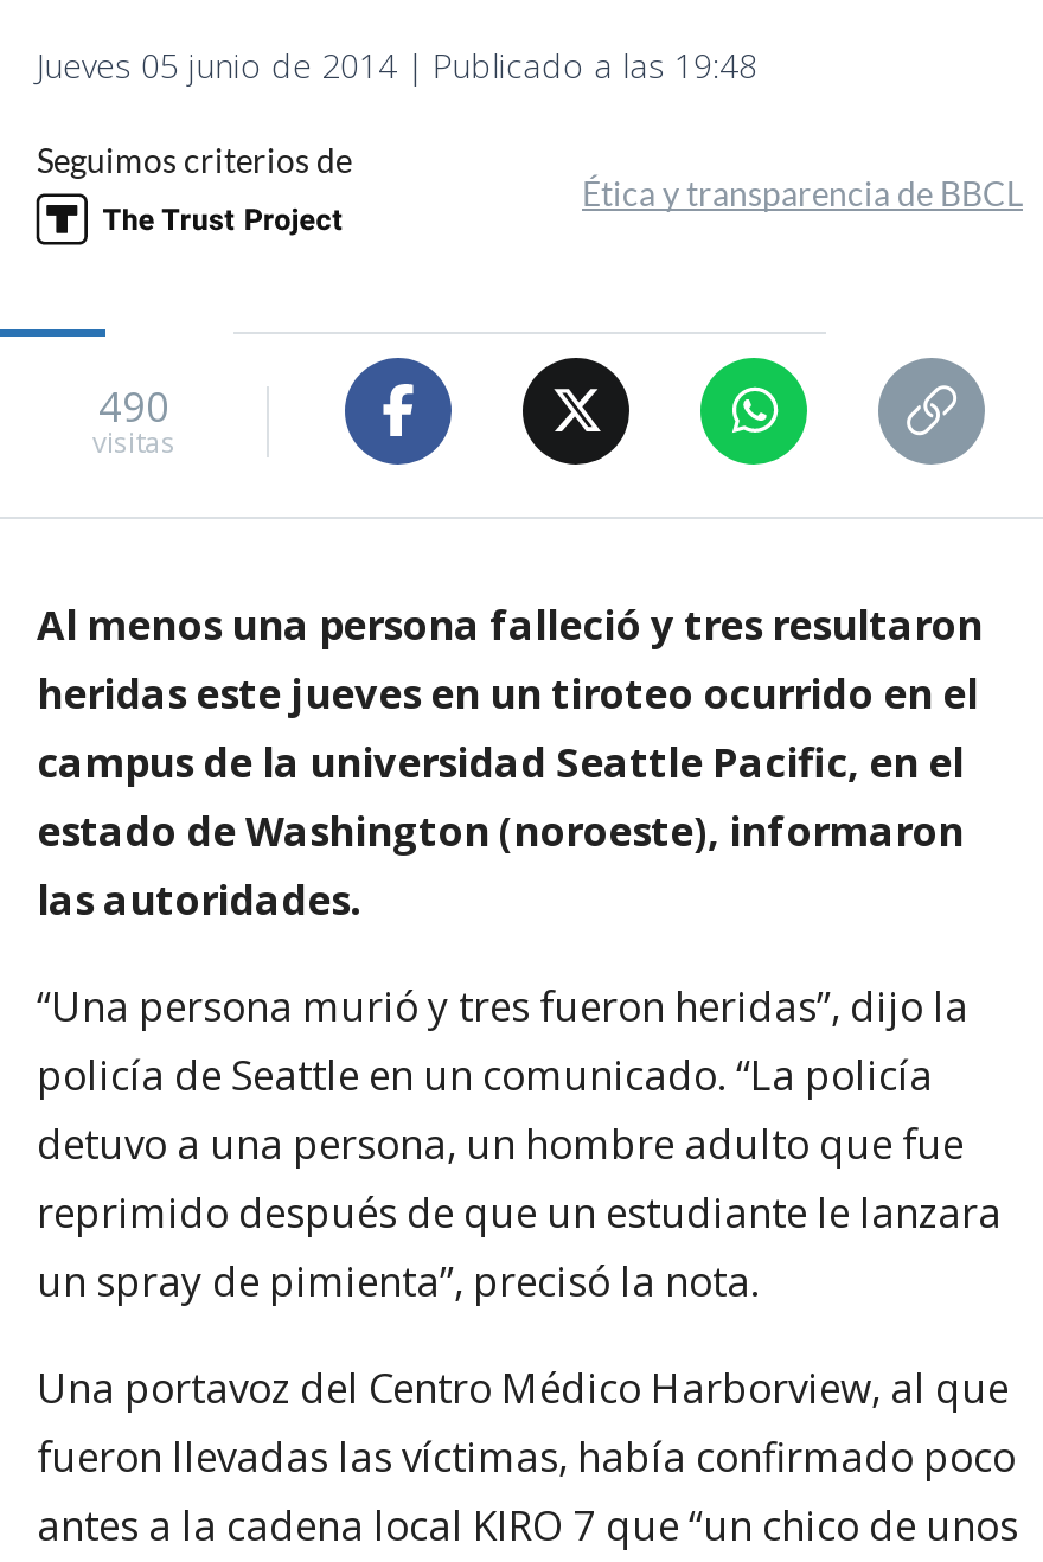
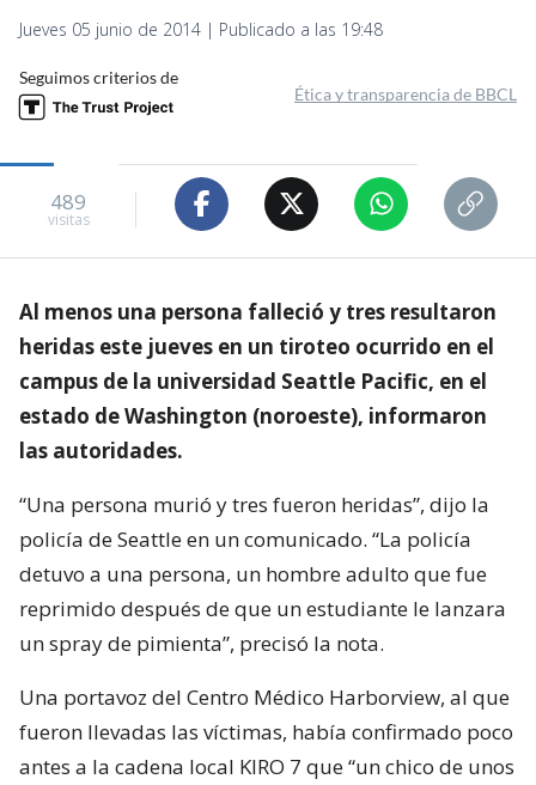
[98,380,169,434] 490 -> [50,188,86,216] 489

